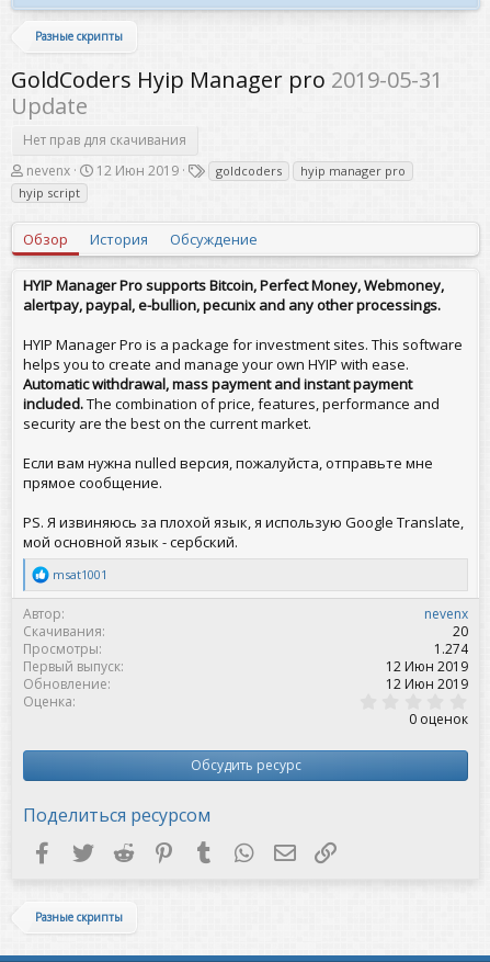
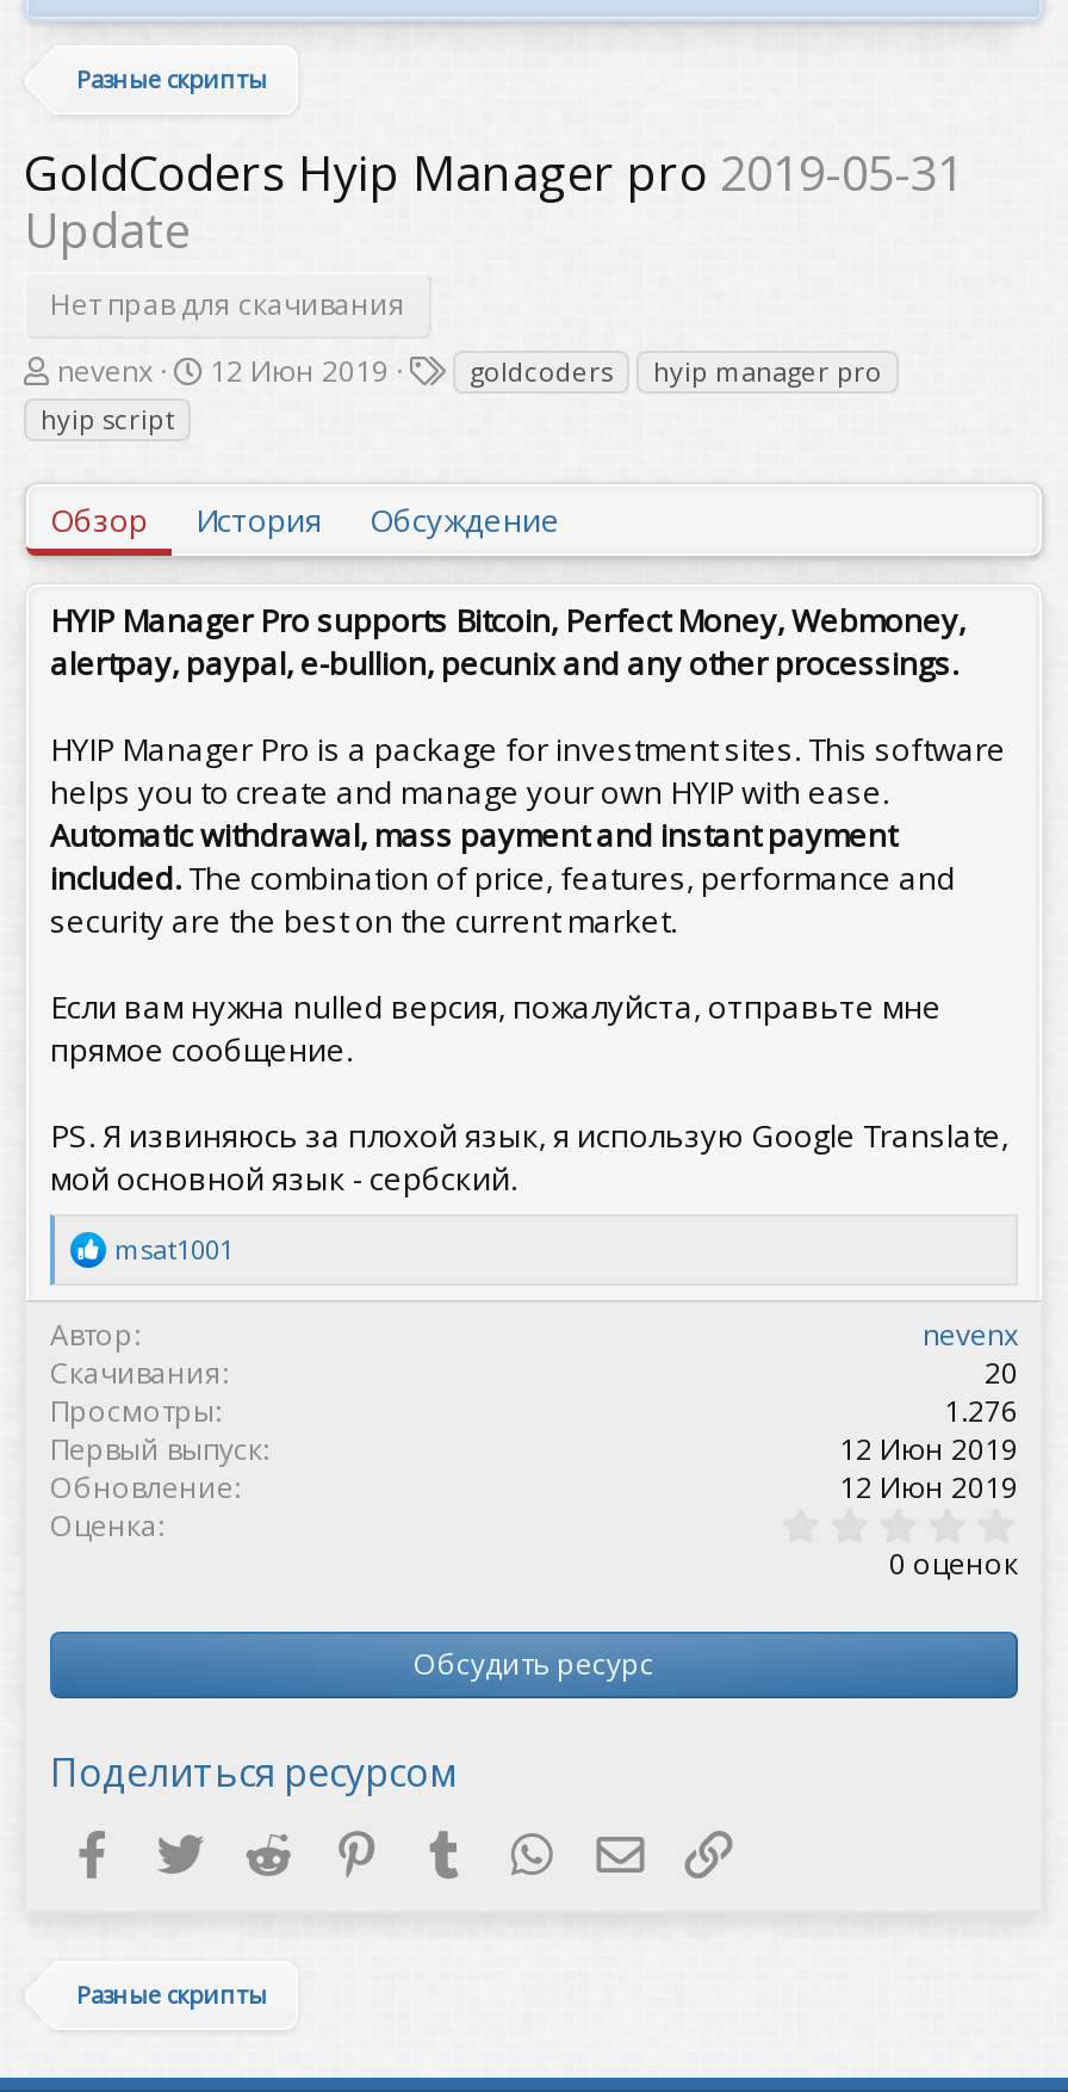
[434,639,468,658] 1.274 -> [944,1390,1018,1431] 1.276

